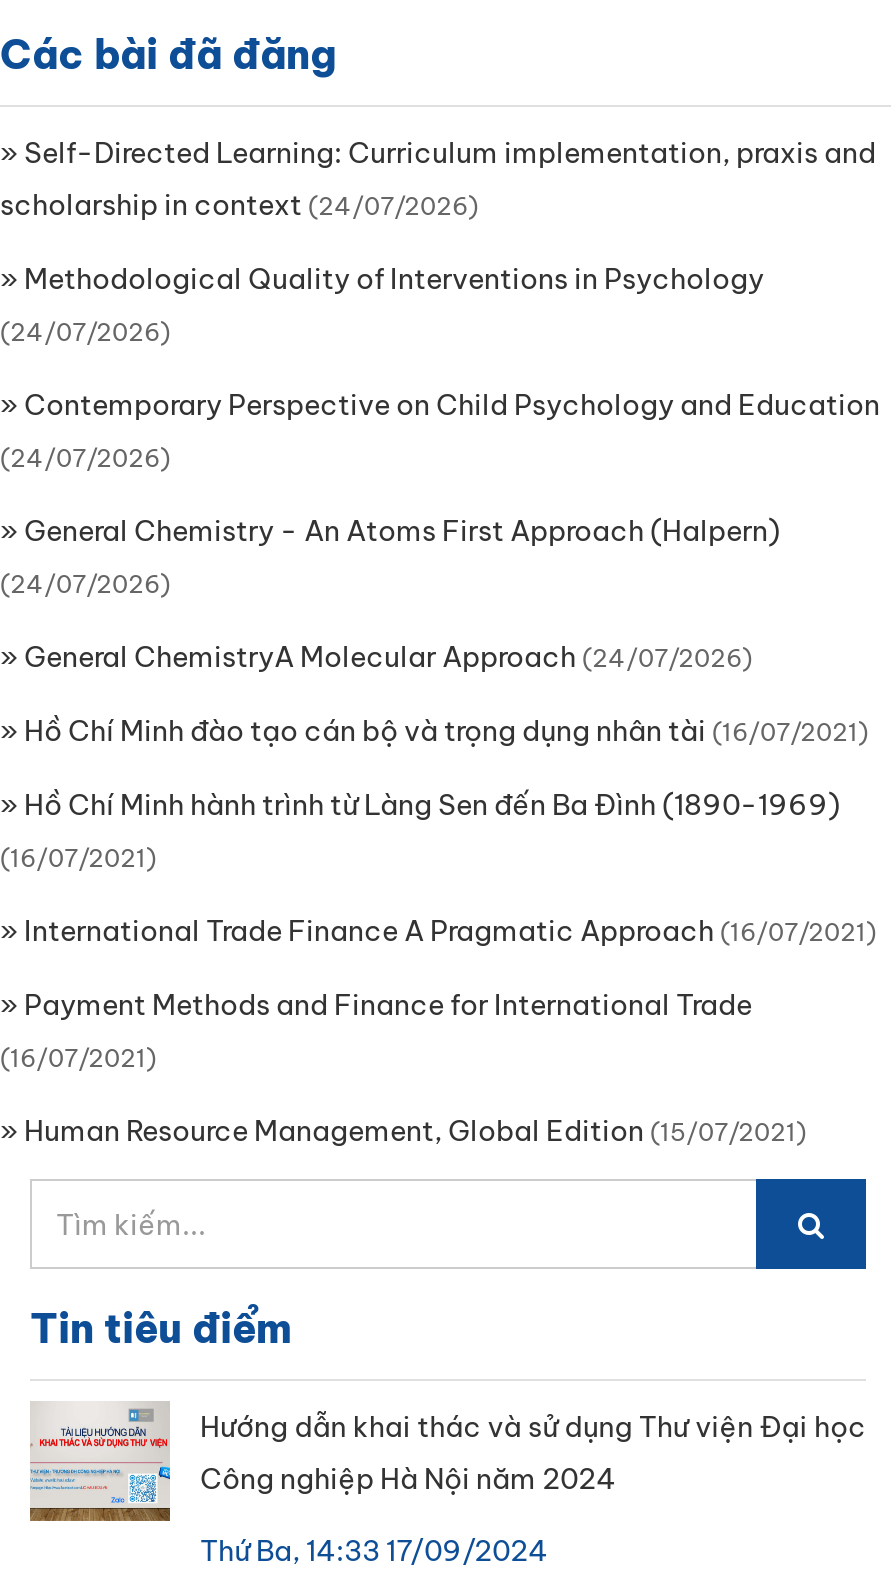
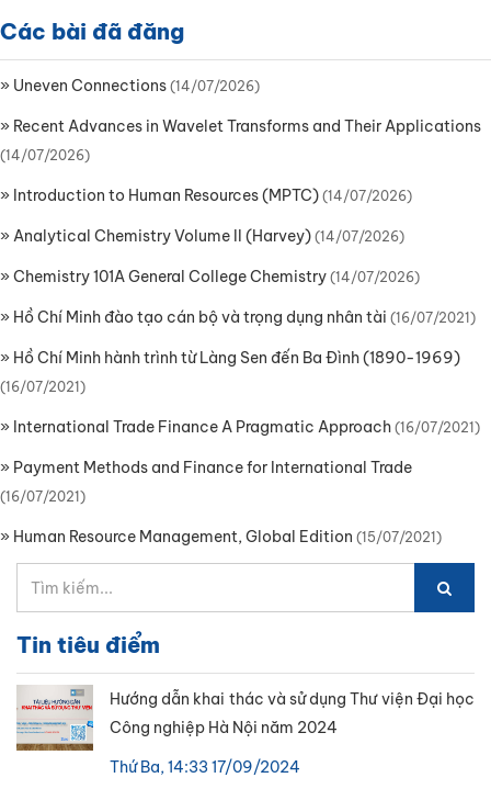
[0,135,880,675] » Self-Directed Learning: Curriculum implementation, praxis and | scholarship in context (24/07/2026) | » Methodological Quality of Interventions in Psychology | (24/07/2026) | » Contemporary Perspective on Child Psychology and Education | (24/07/2026) | » General Chemistry - An Atoms First Approach (Halpern) | (24/07/2026) | » General ChemistryA Molecular Approach (24/07/2026) -> [0,76,481,286] » Uneven Connections (14/07/2026) | » Recent Advances in Wavelet Transforms and Their Applications | (14/07/2026) | » Introduction to Human Resources (MPTC) (14/07/2026) | » Analytical Chemistry Volume II (Harvey) (14/07/2026) | » Chemistry 101A General College Chemistry (14/07/2026)

